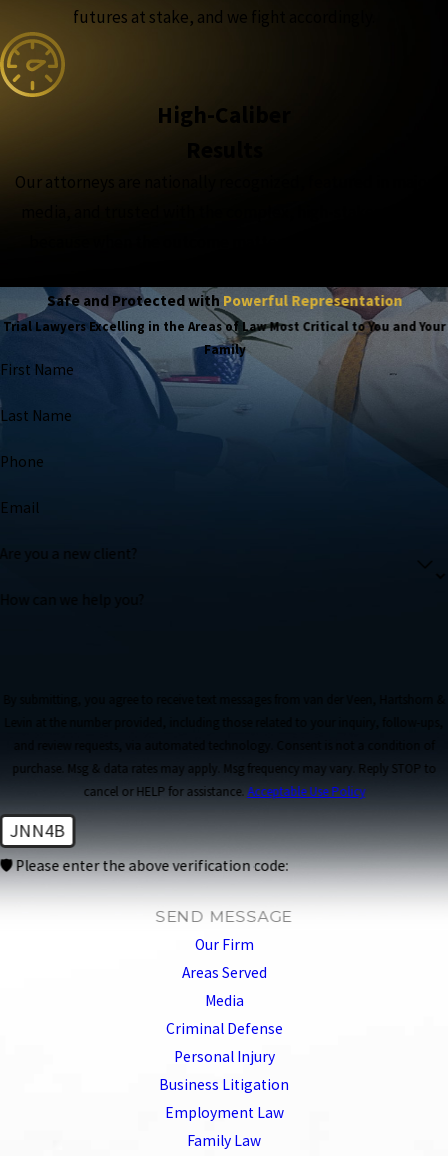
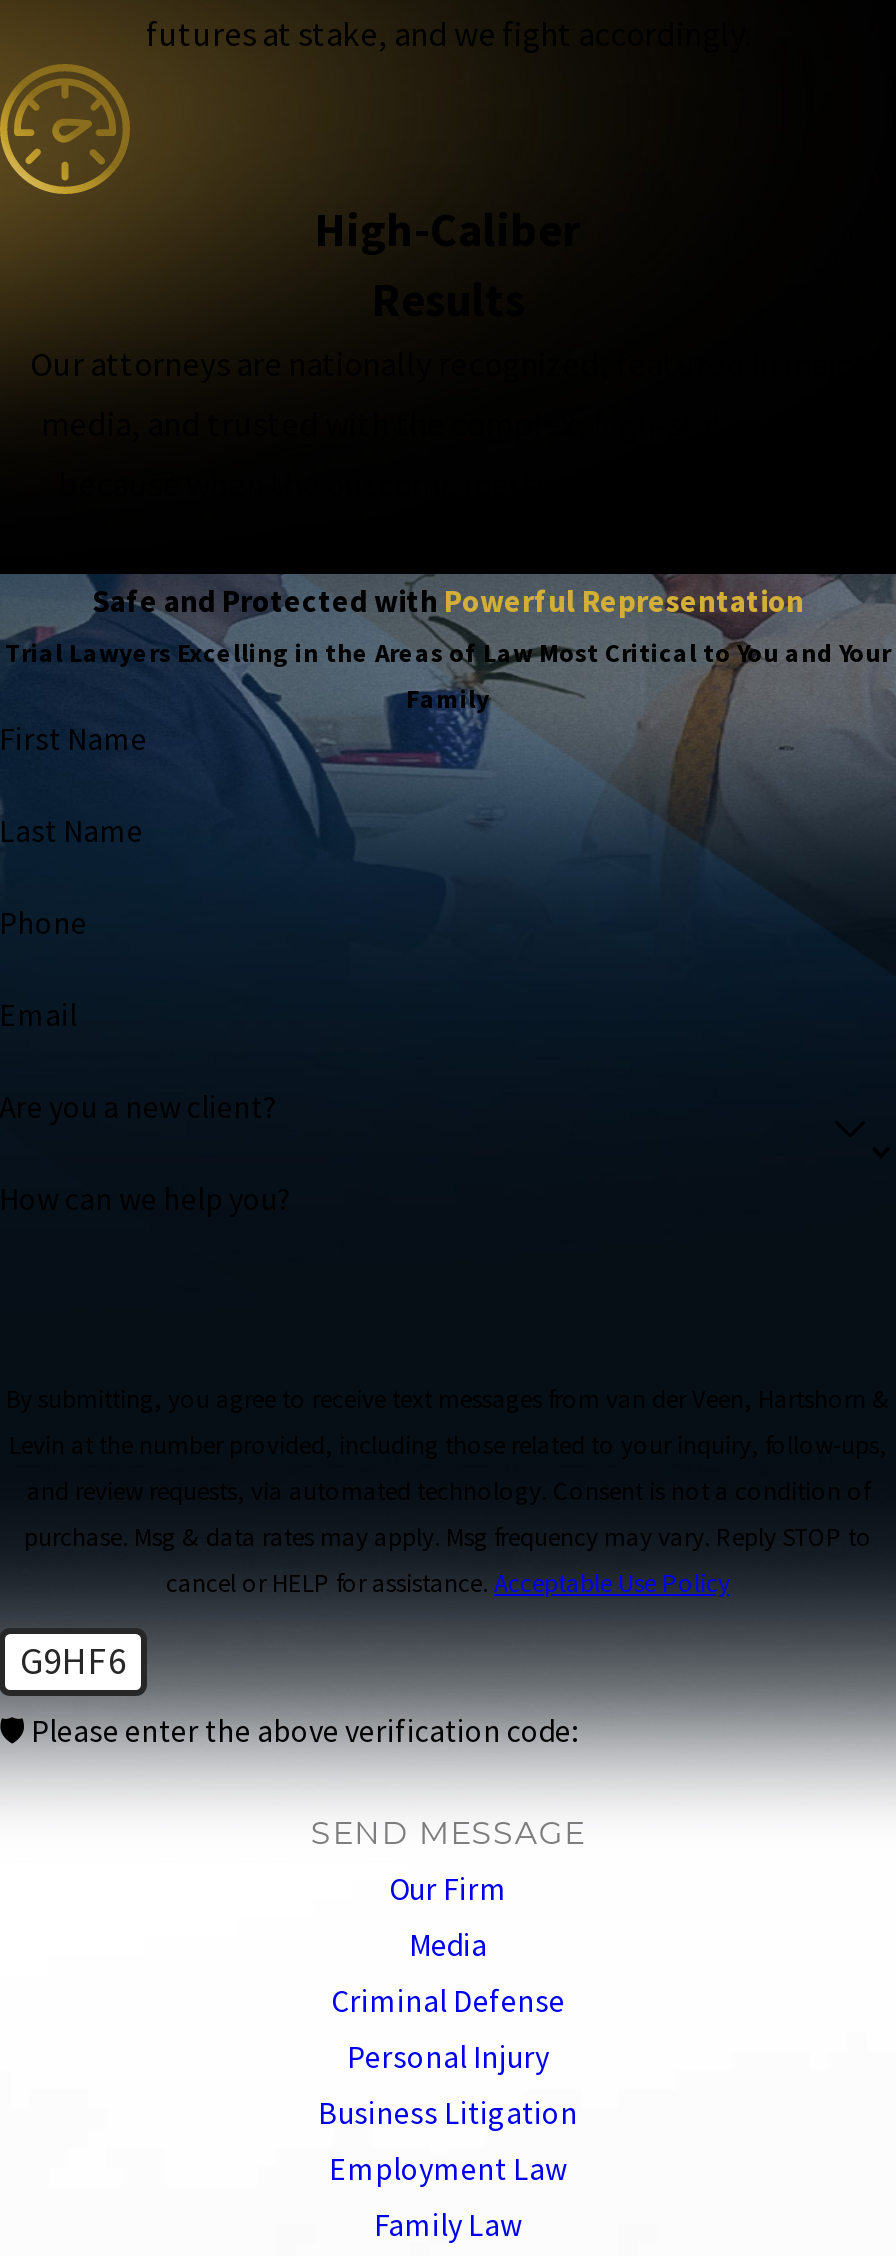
[10,819,65,842] JNN4B -> [20,1638,126,1684] G9HF6
[181,963,266,982] Areas Served -> none

